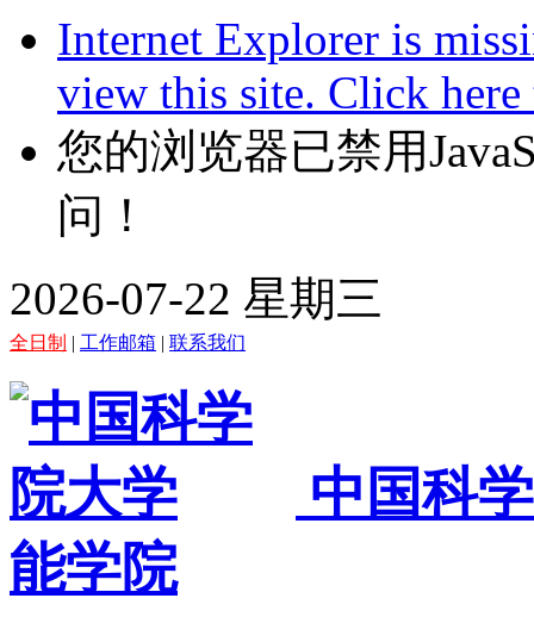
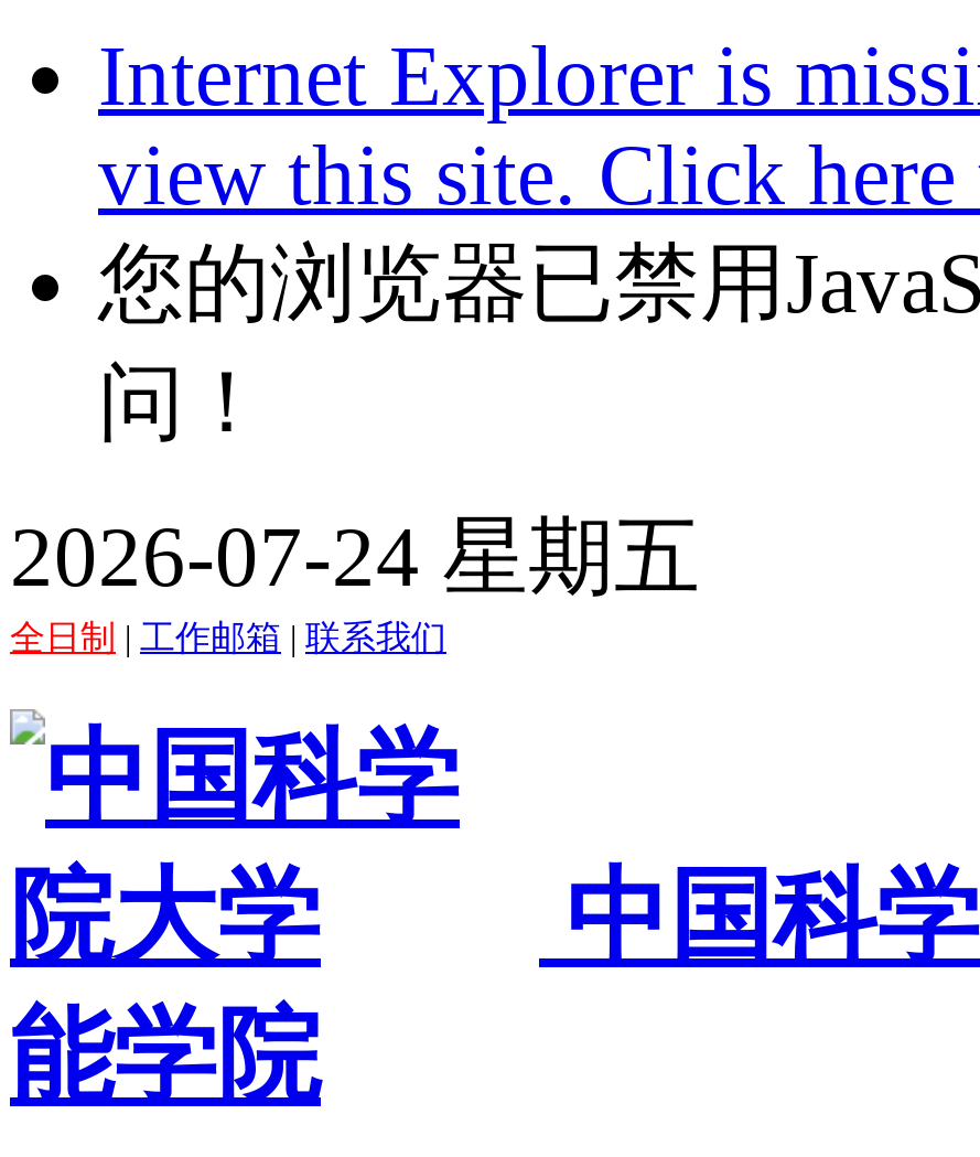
[10,273,383,324] 2026-07-22 星期三 -> [10,508,700,603] 2026-07-24 星期五

